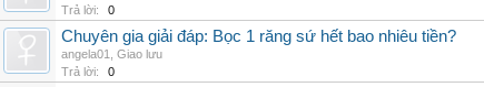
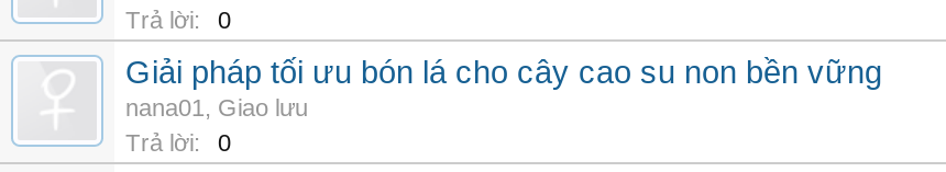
[61,28,456,61] Chuyên gia giải đáp: Bọc 1 răng sứ hết bao nhiêu tiền? | angela01, Giao lưu -> [125,55,882,121] Giải pháp tối ưu bón lá cho cây cao su non bền vững | nana01, Giao lưu

